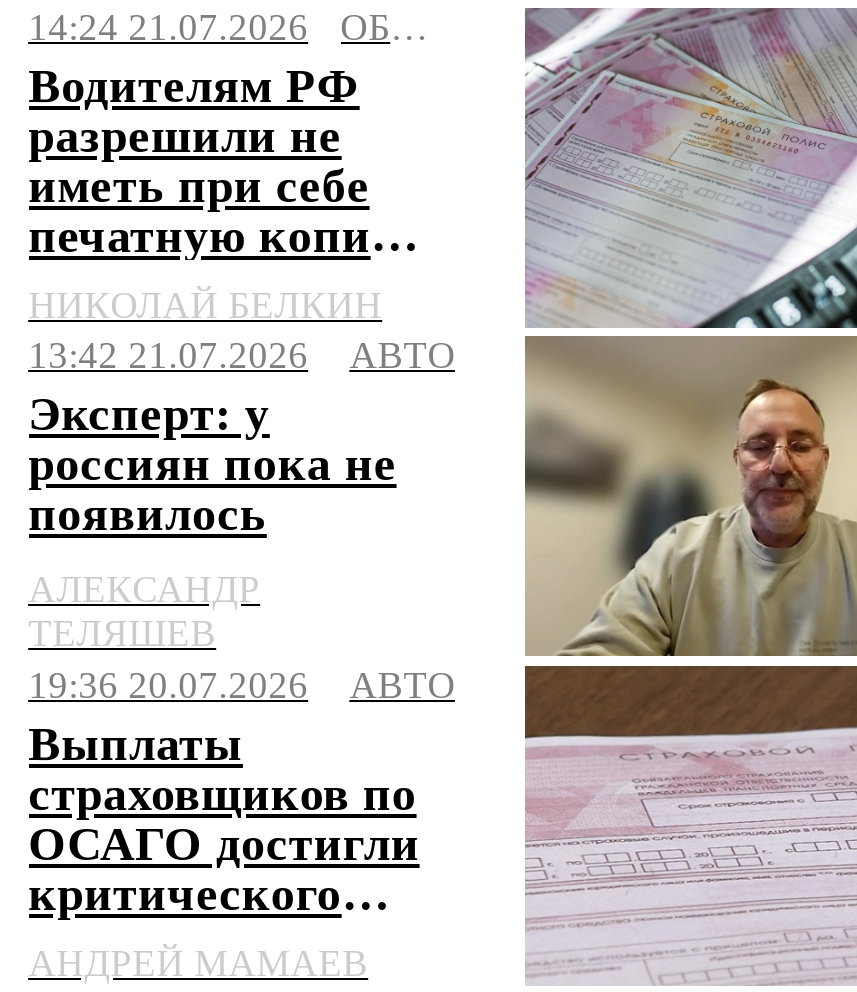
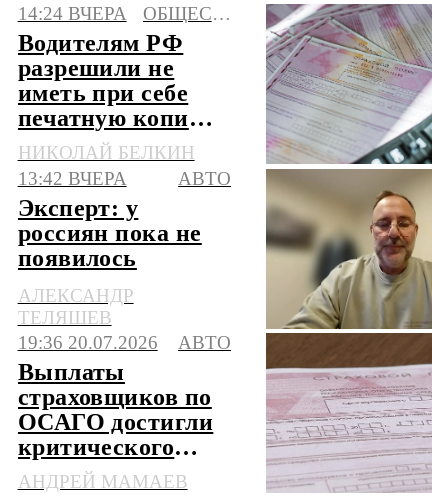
[28,6,308,48] 14:24 21.07.2026 -> [18,3,127,24] 14:24 ВЧЕРА
[28,335,308,377] 13:42 21.07.2026 -> [18,168,127,189] 13:42 ВЧЕРА

